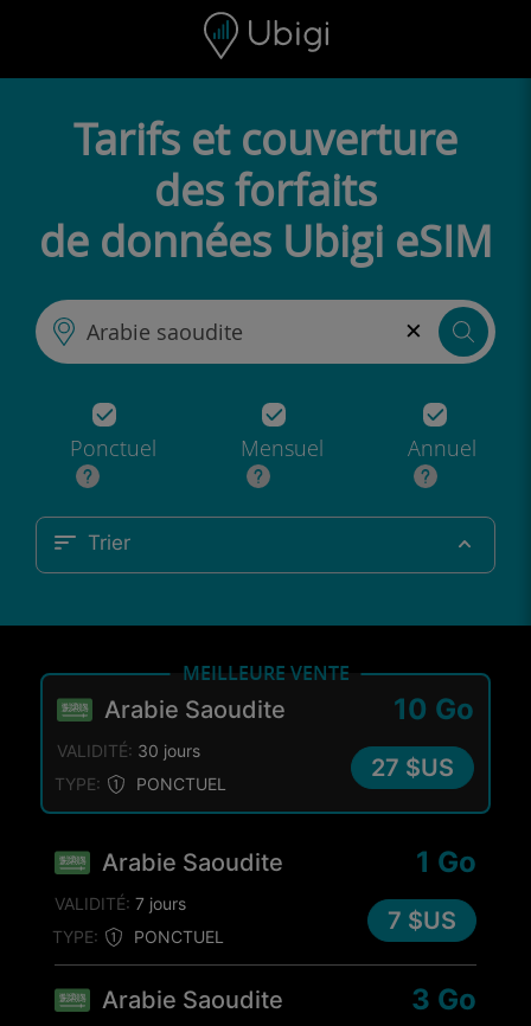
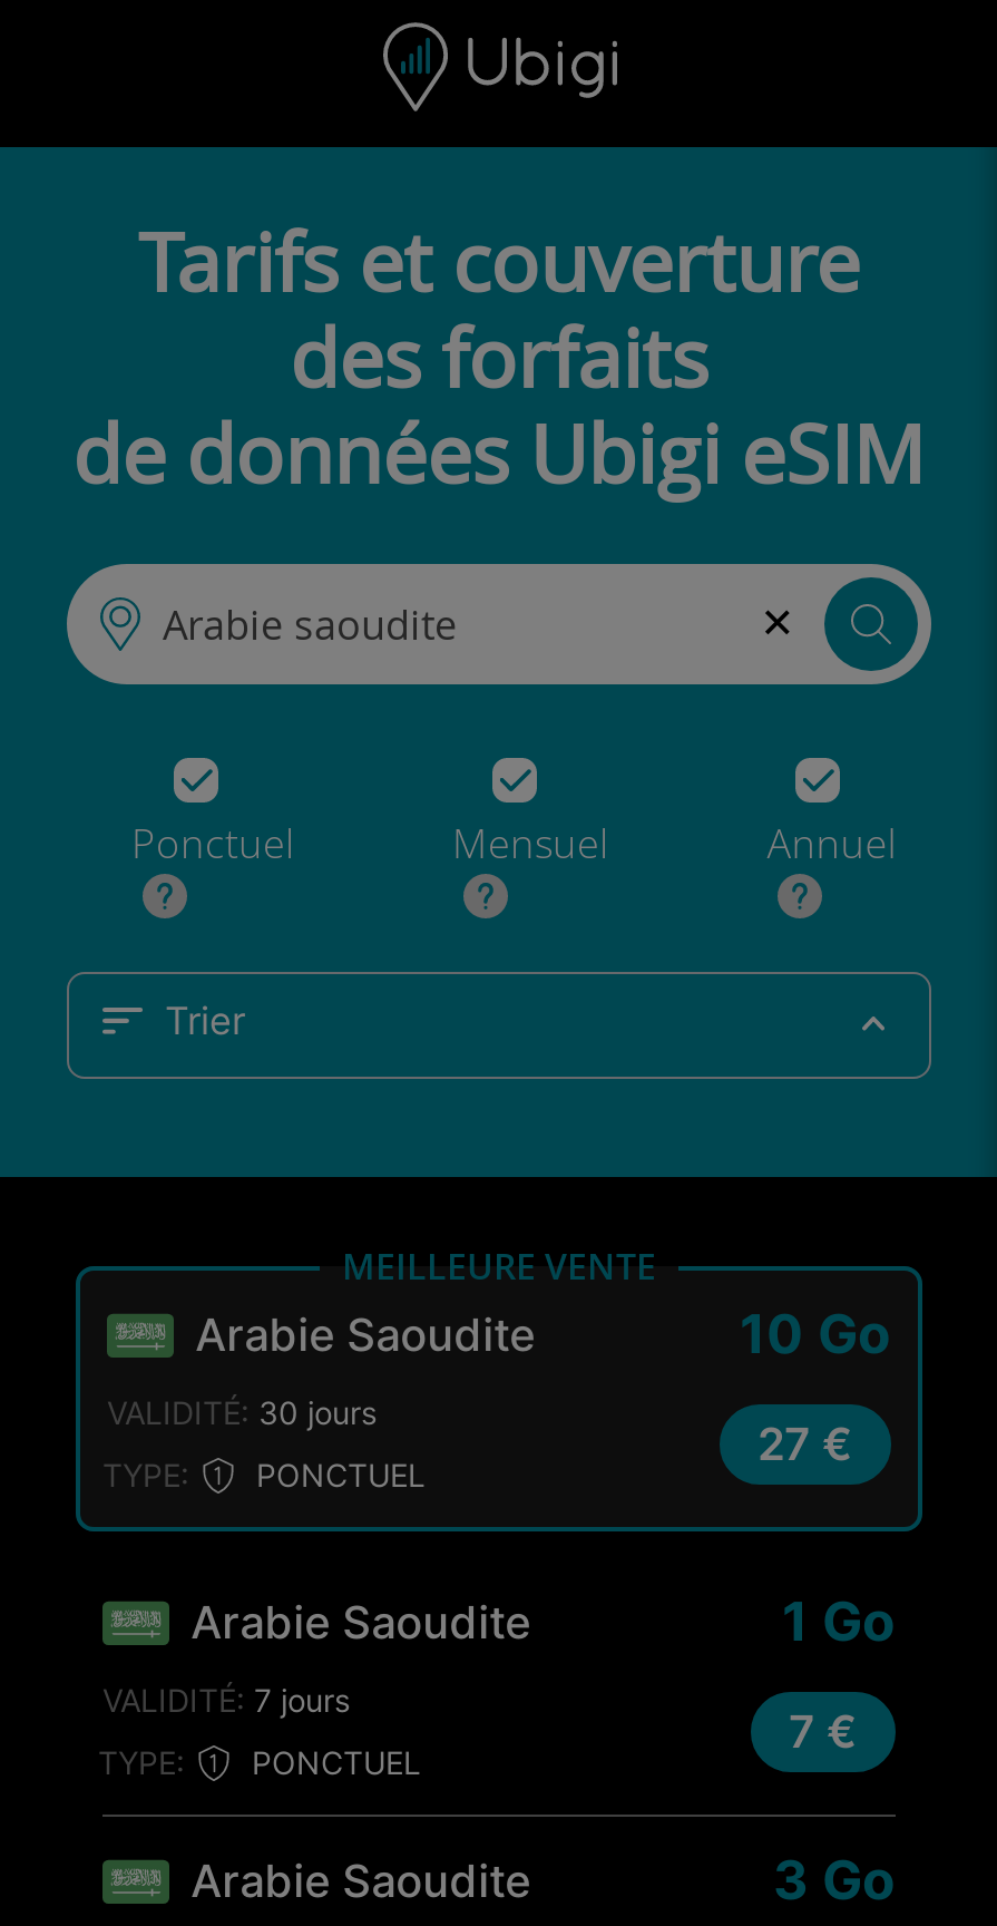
[371,754,454,782] 27 $US -> [757,1418,853,1471] 27 €
[388,906,456,935] 7 $US -> [789,1705,858,1759] 7 €

